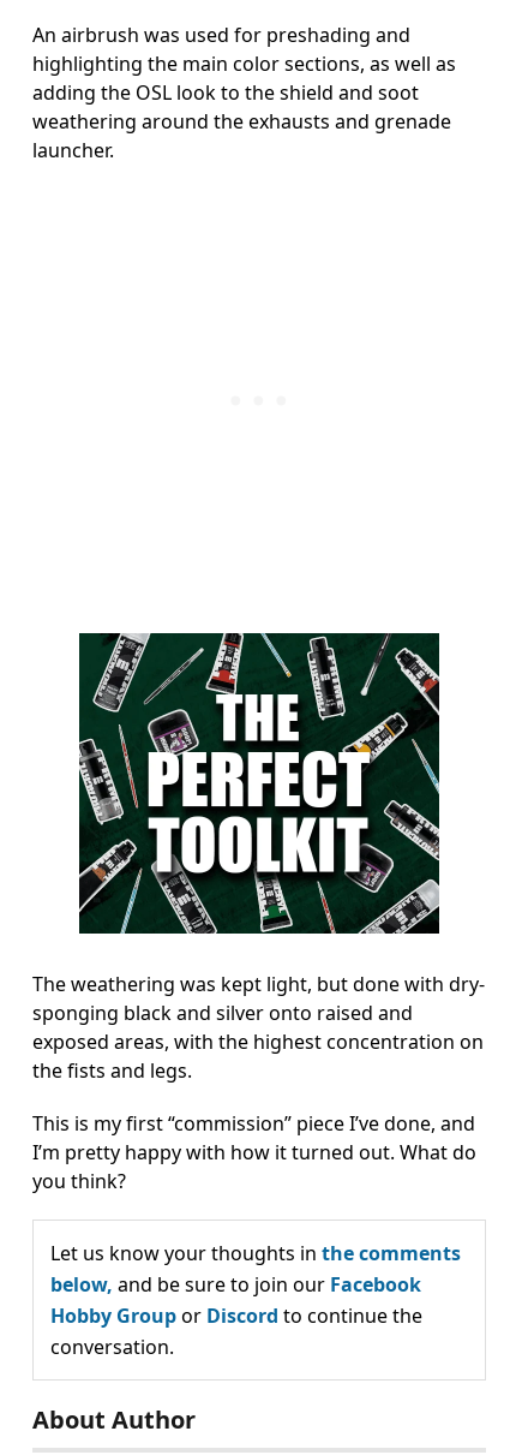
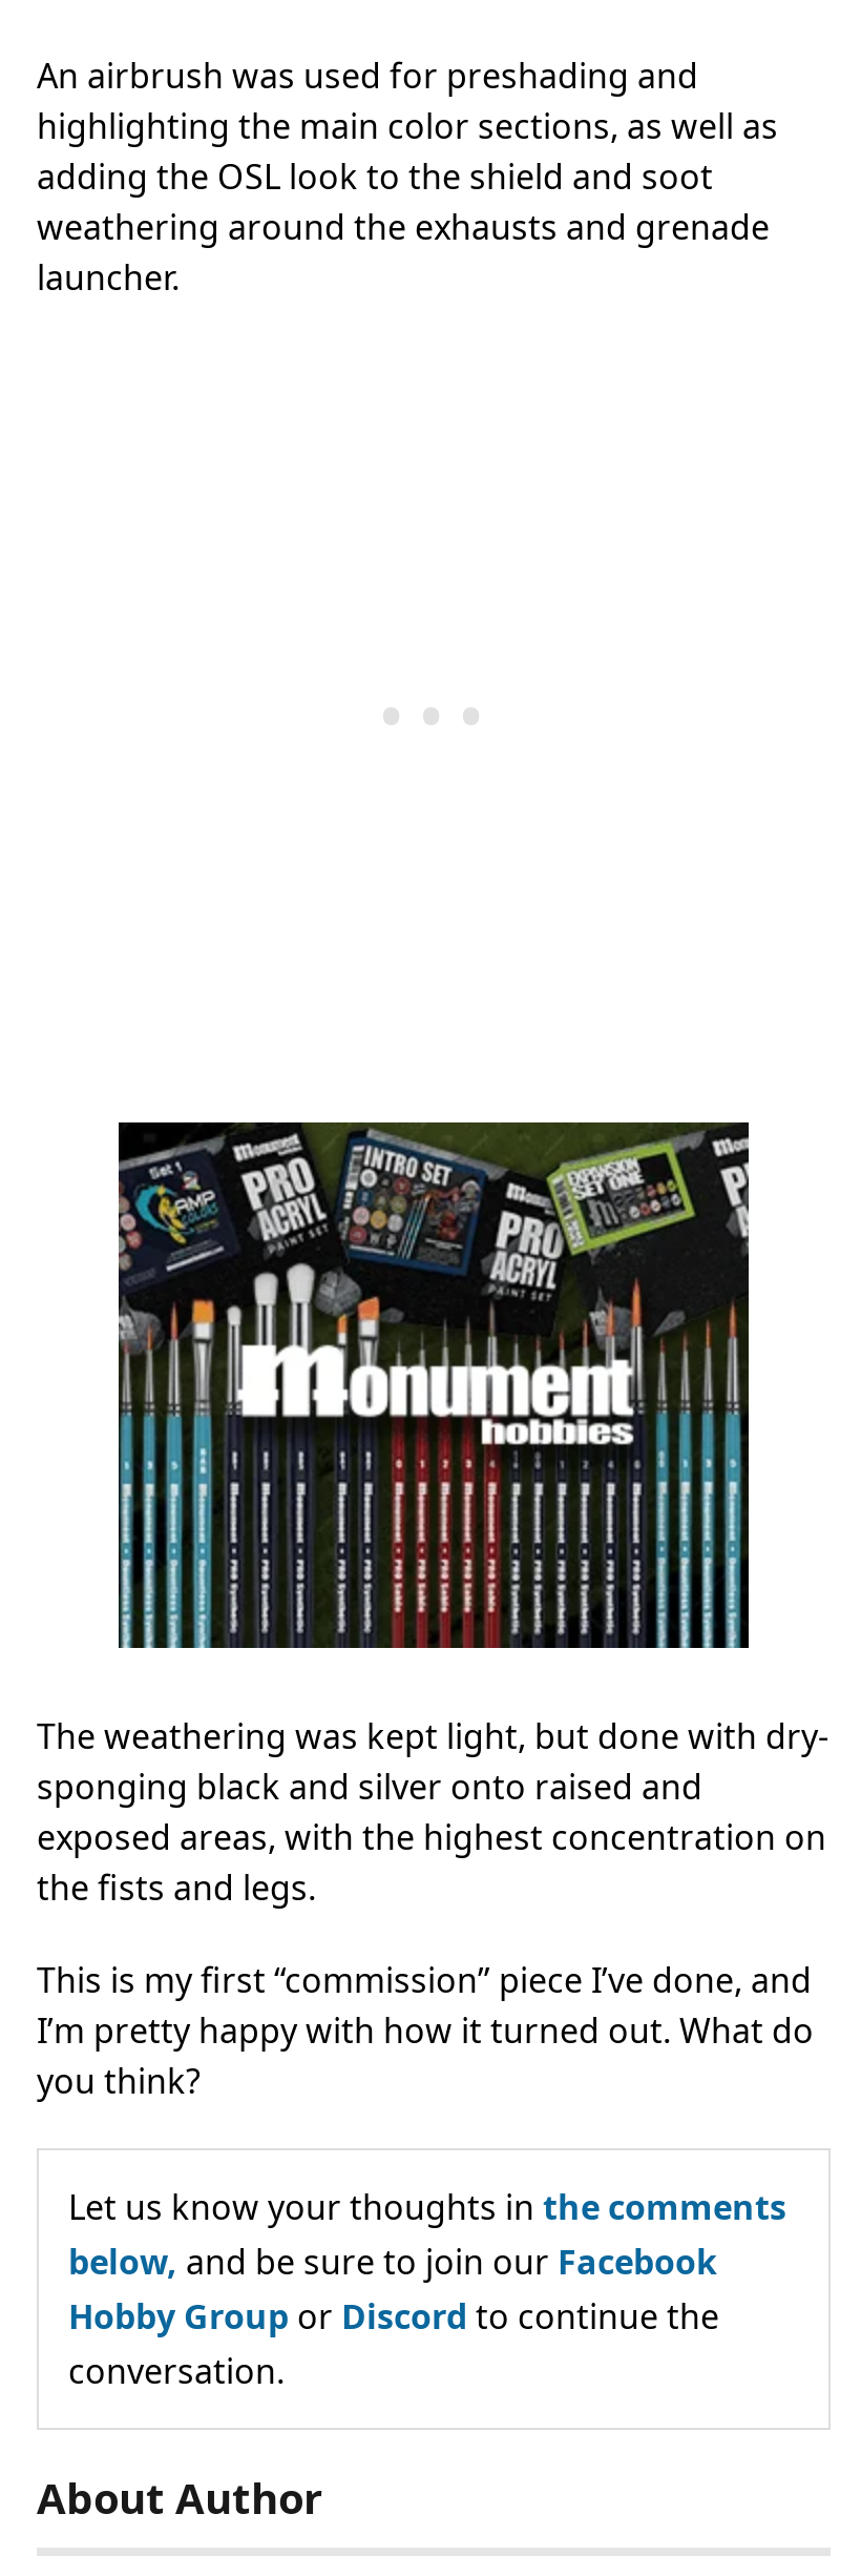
[78,632,439,935] [image] -> [117,1120,751,1650] [image]

